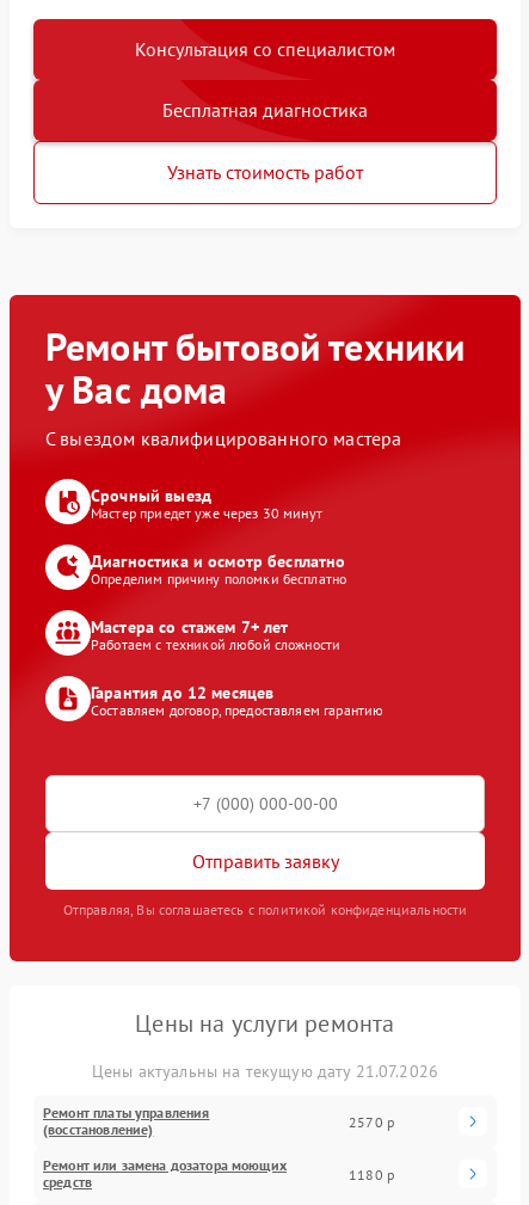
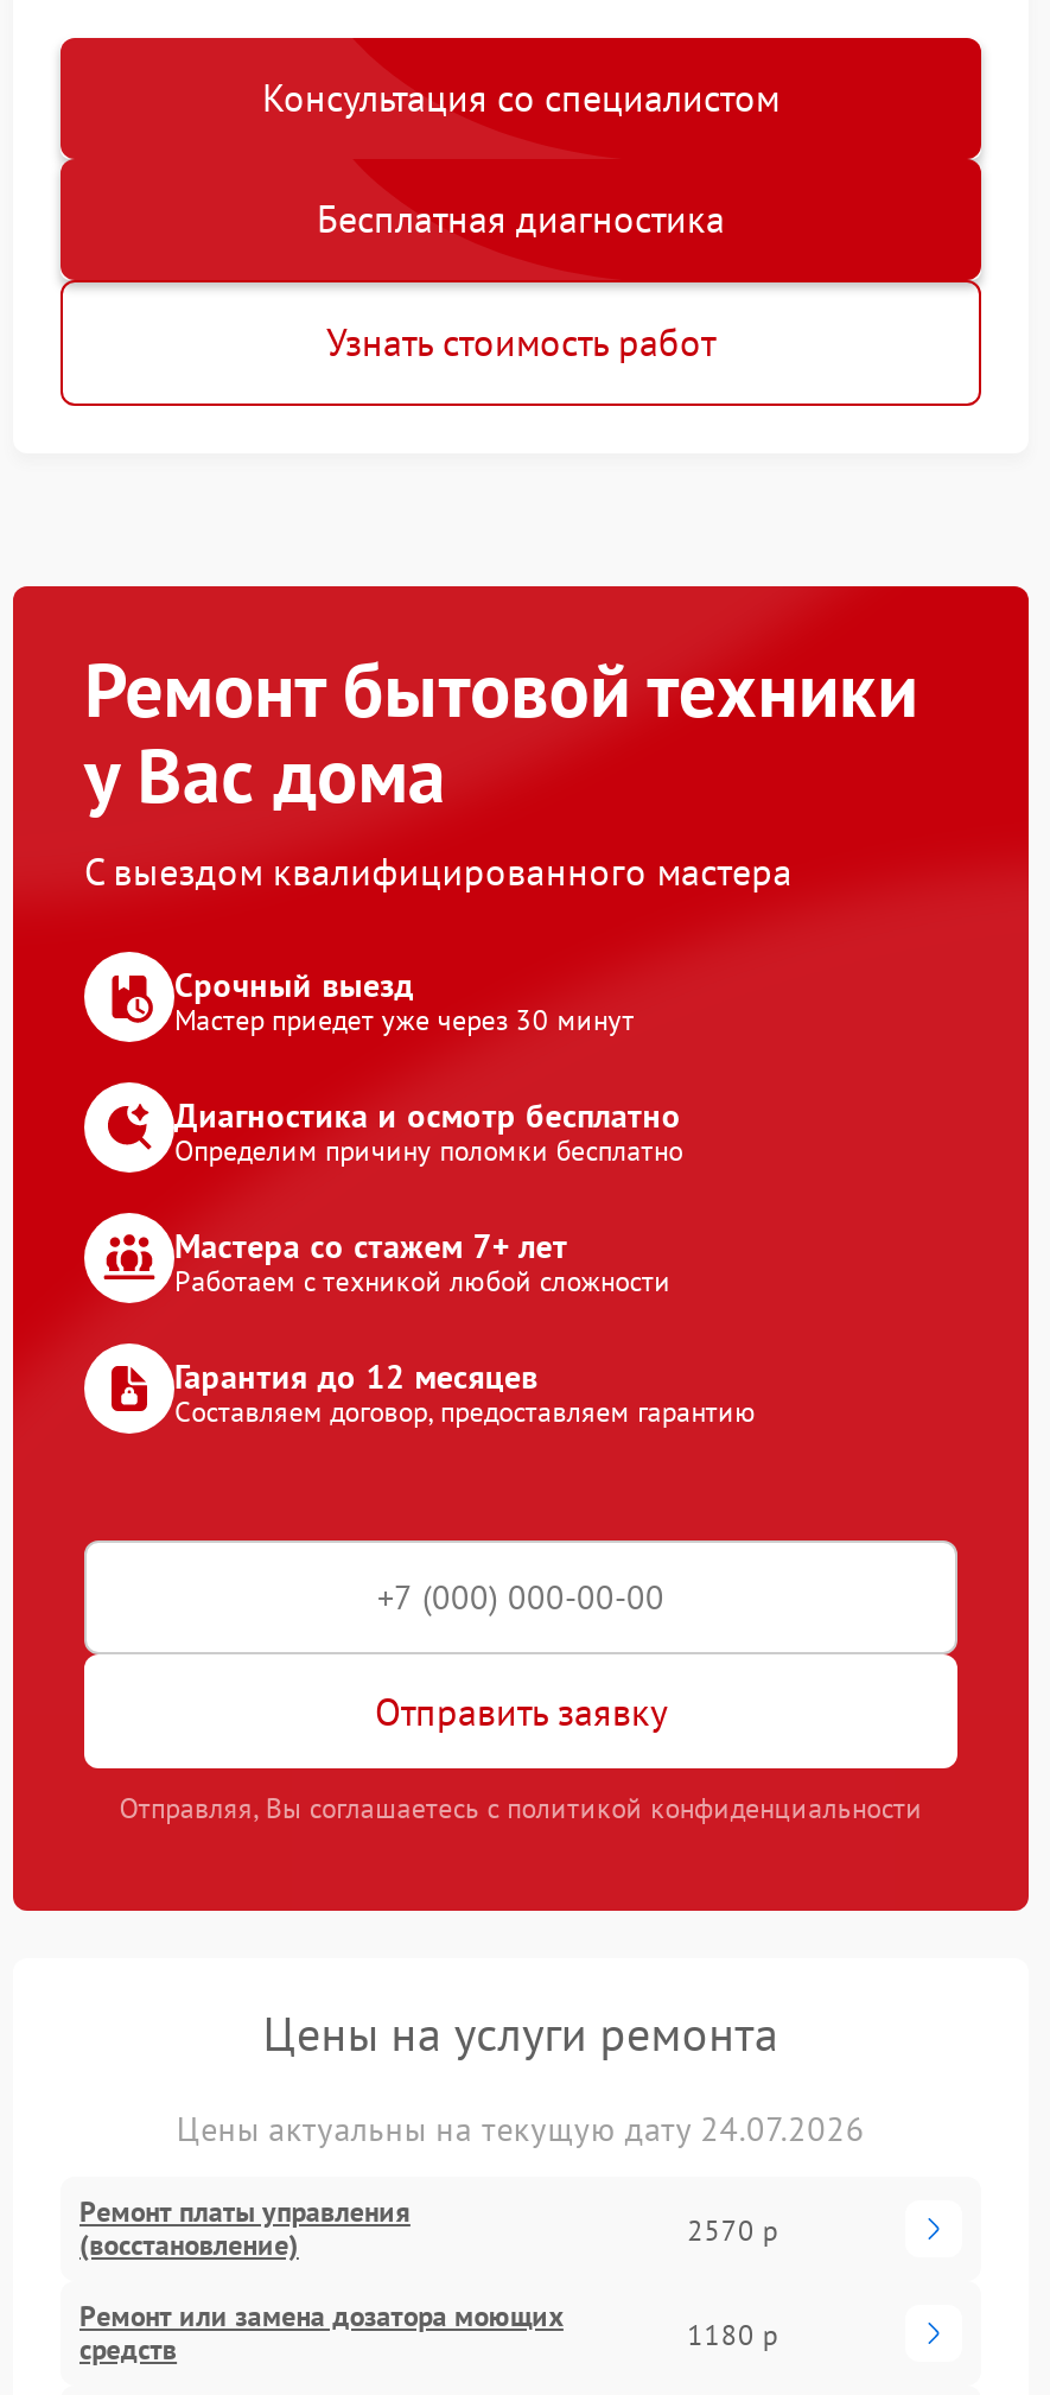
[92,1060,438,1082] Цены актуальны на текущую дату 21.07.2026 -> [177,2108,865,2151] Цены актуальны на текущую дату 24.07.2026

